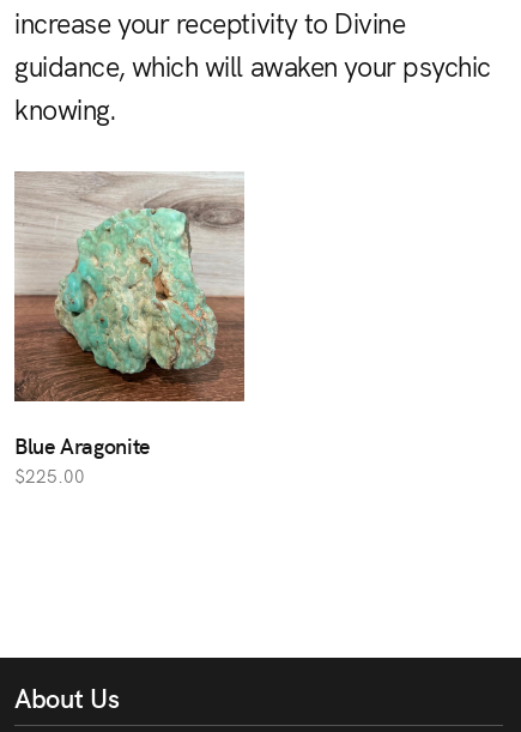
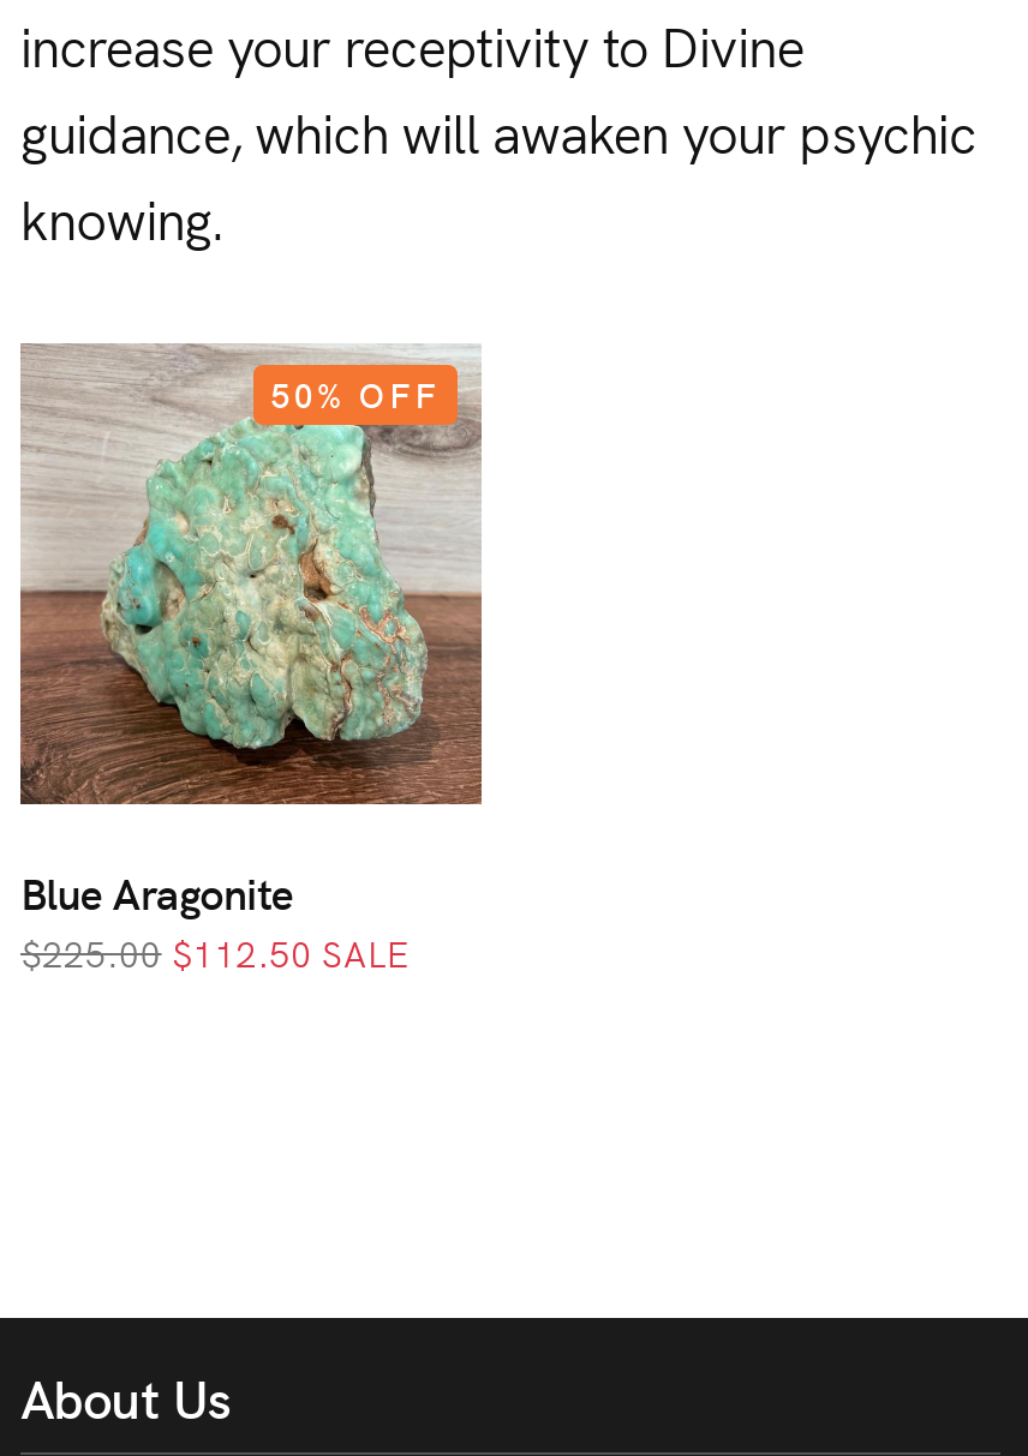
none -> [270,369,441,417] 50% OFF
[14,462,85,487] $225.00 -> [20,926,408,976] $225.00 $112.50 SALE

